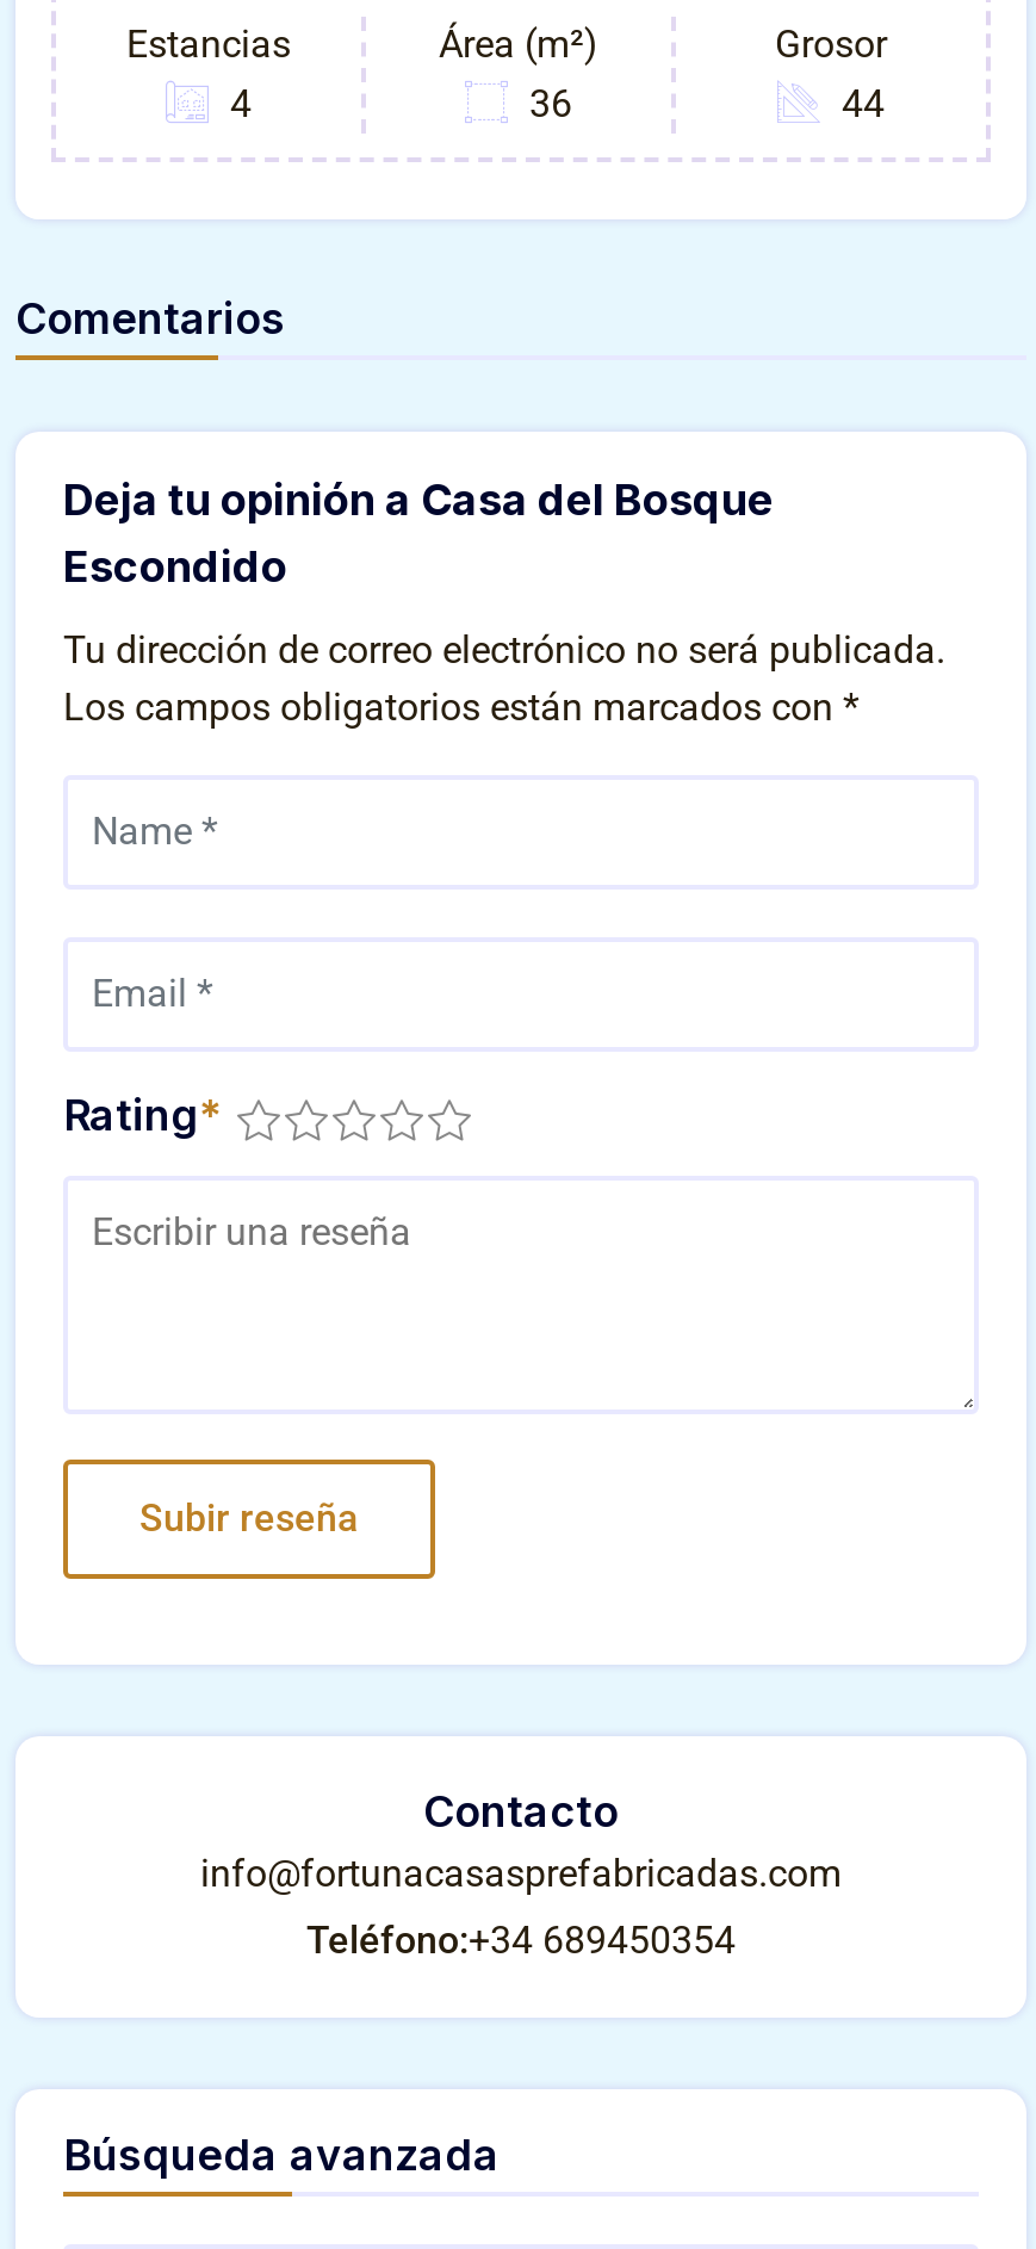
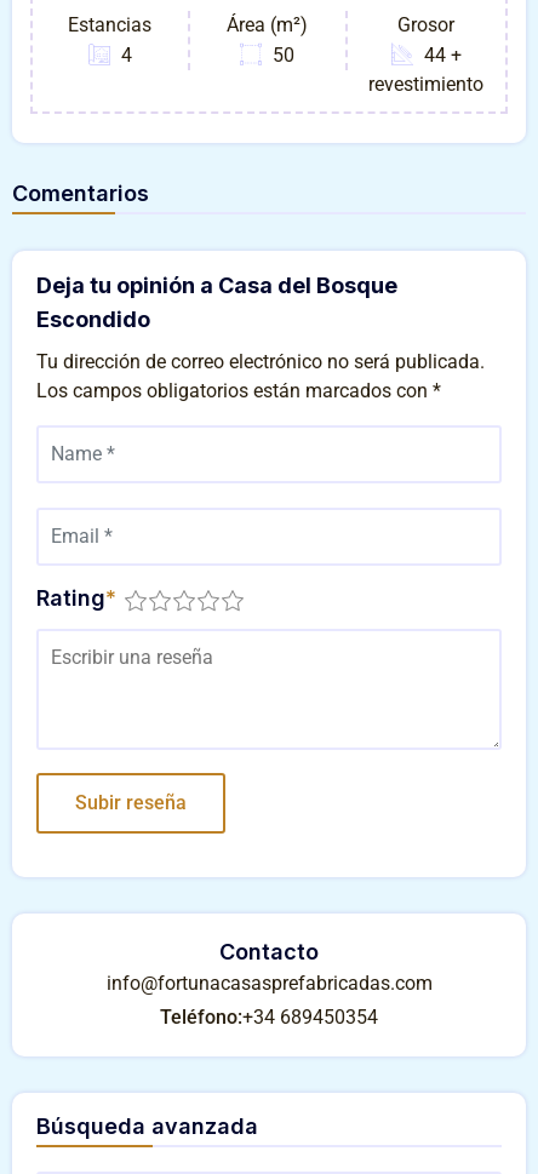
[529,81,572,126] 36 -> [273,44,295,67] 50
[842,81,885,126] 44 -> [369,44,484,96] 44 + | revestimiento

